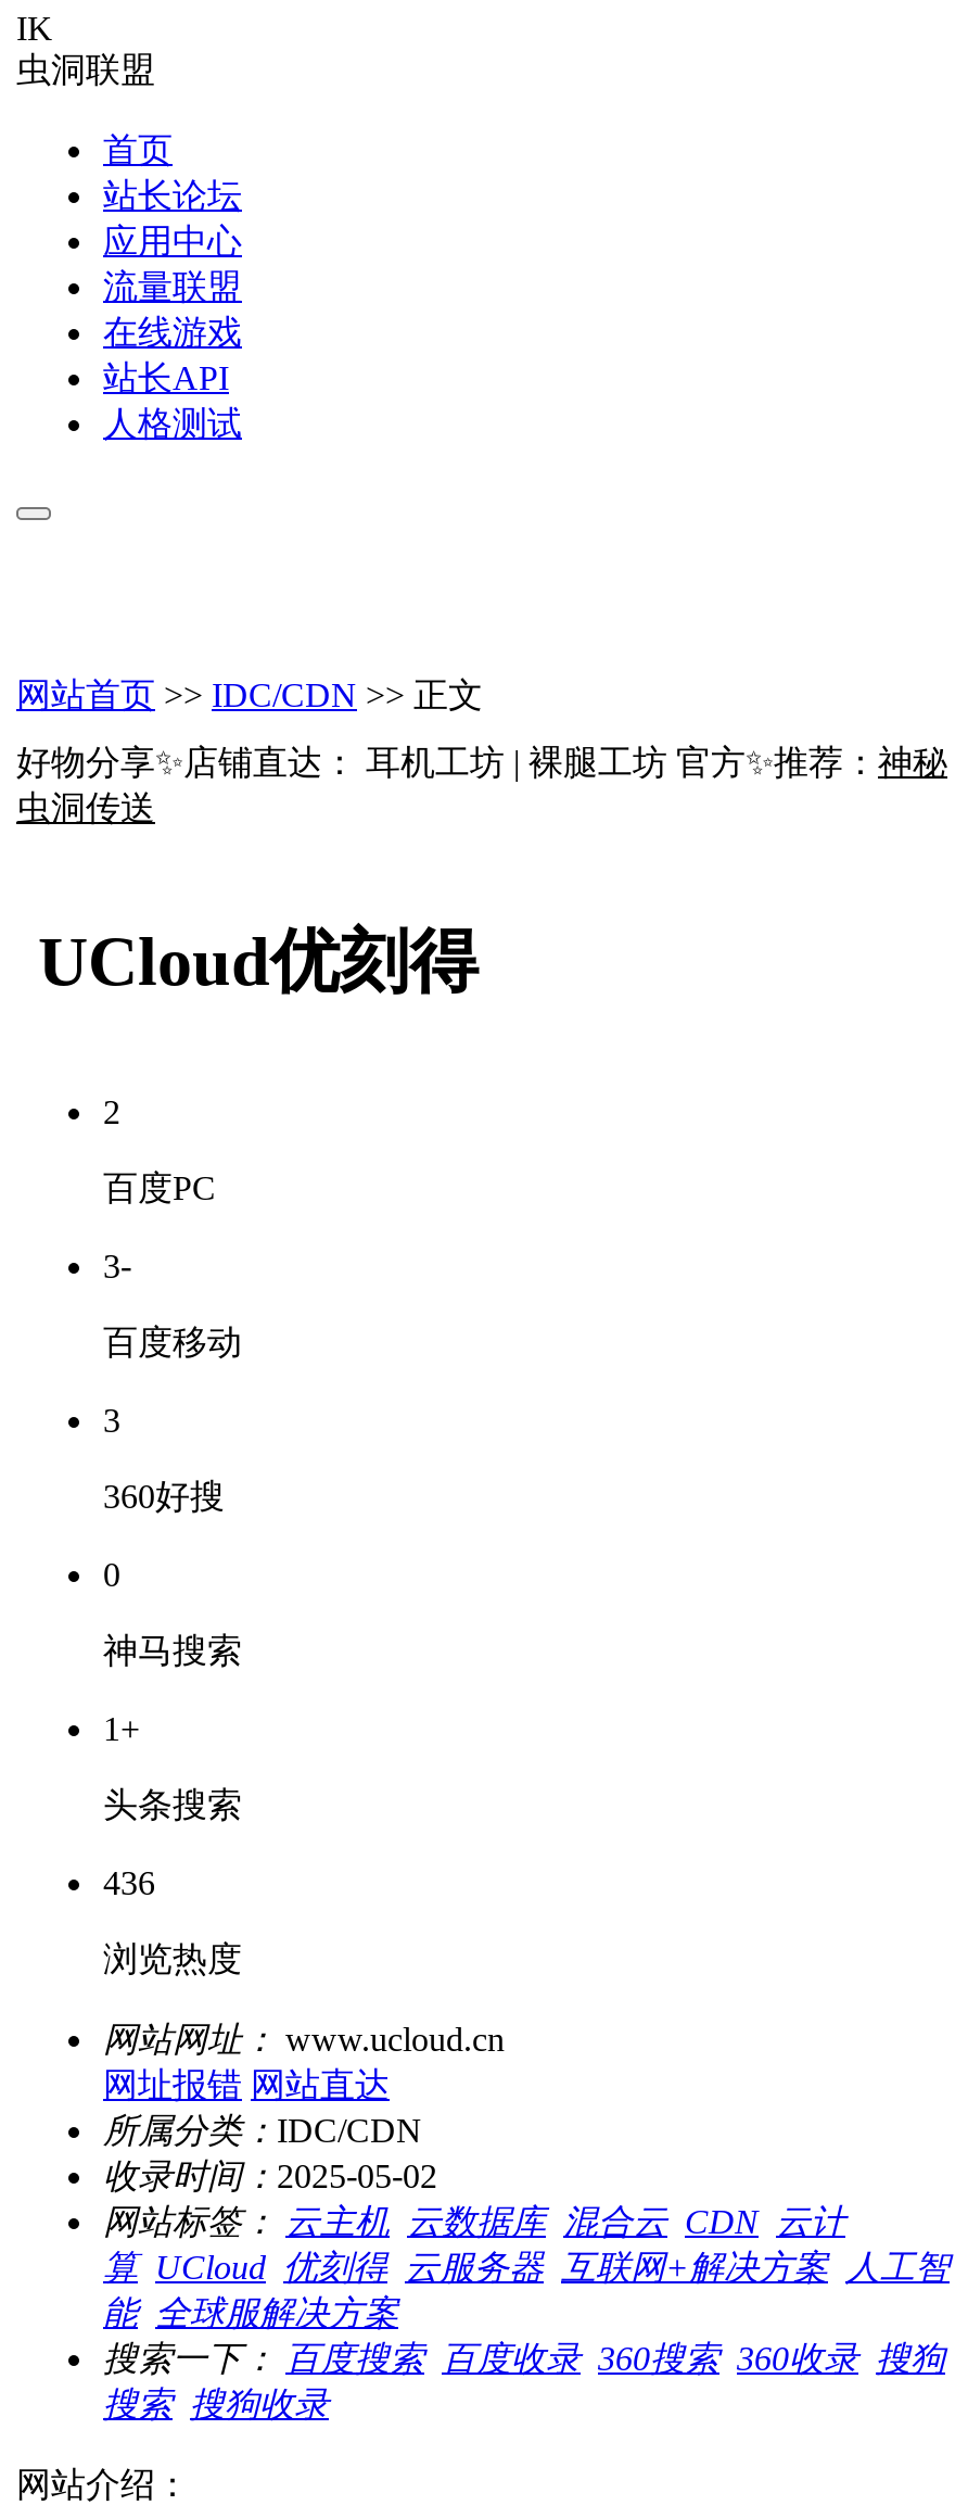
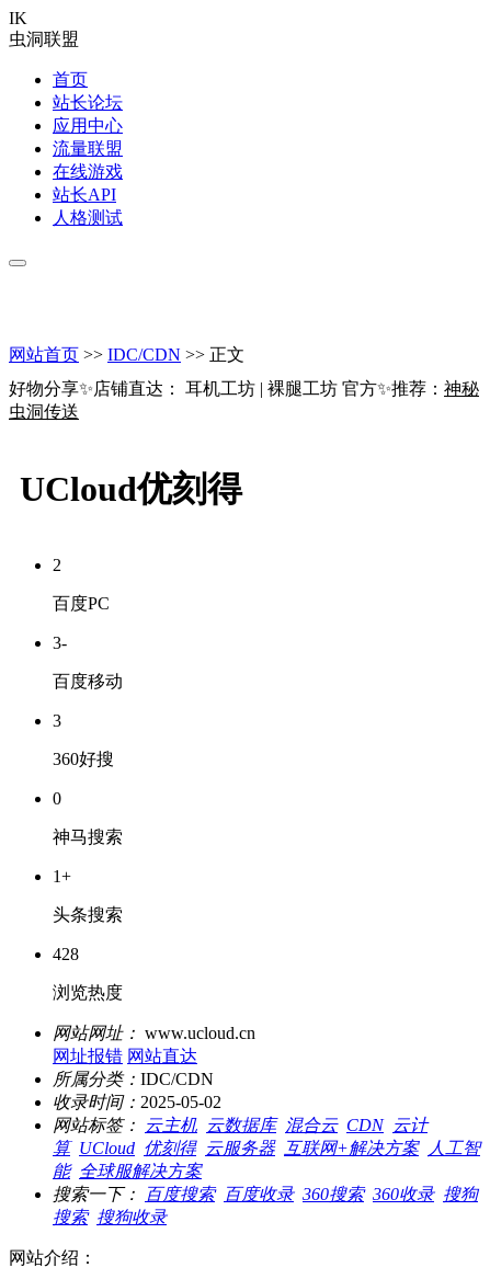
[103,1864,155,1901] 436 -> [53,945,79,963] 428

